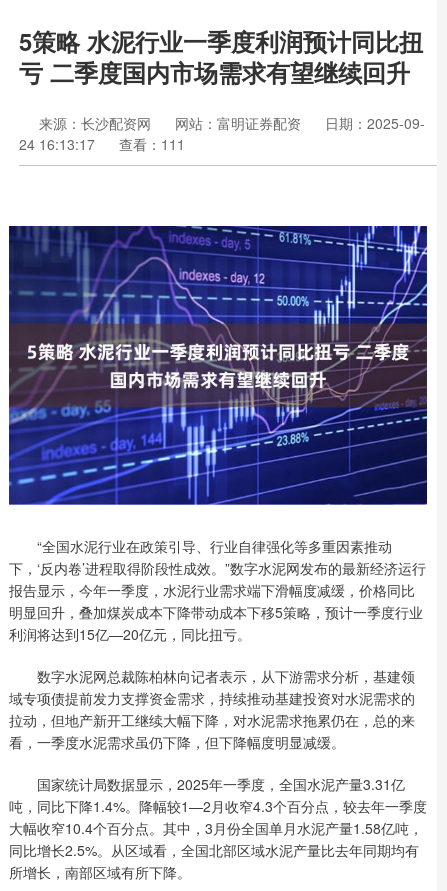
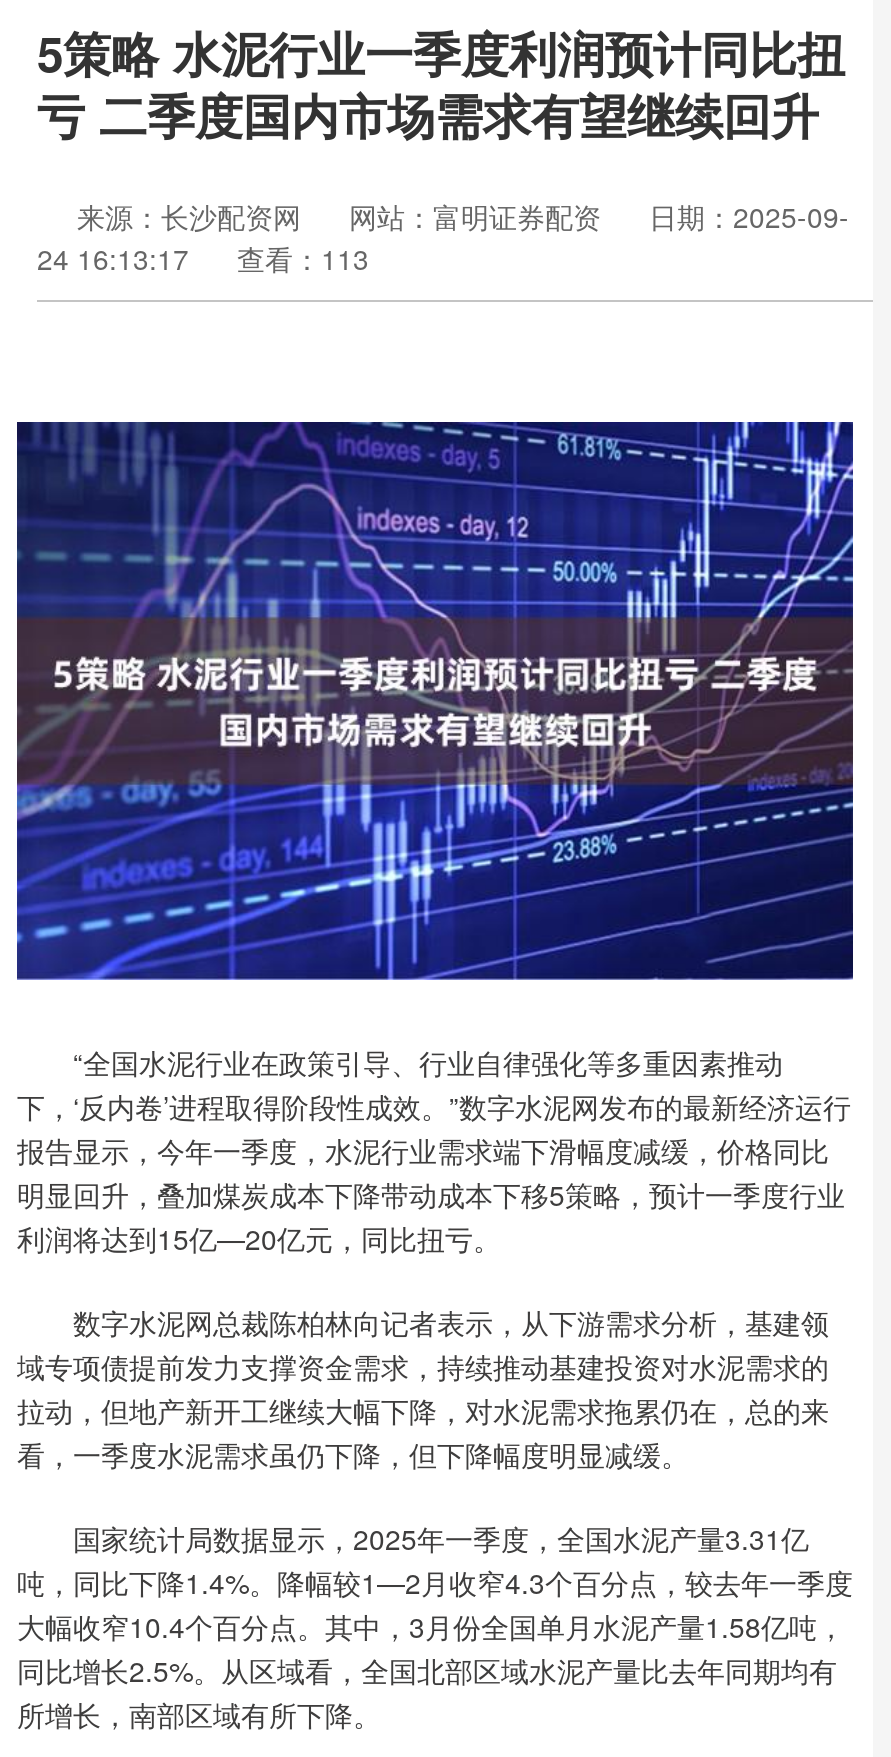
[19,134,185,154] 24 16:13:17 查看：111 -> [37,238,369,278] 24 16:13:17 查看：113

